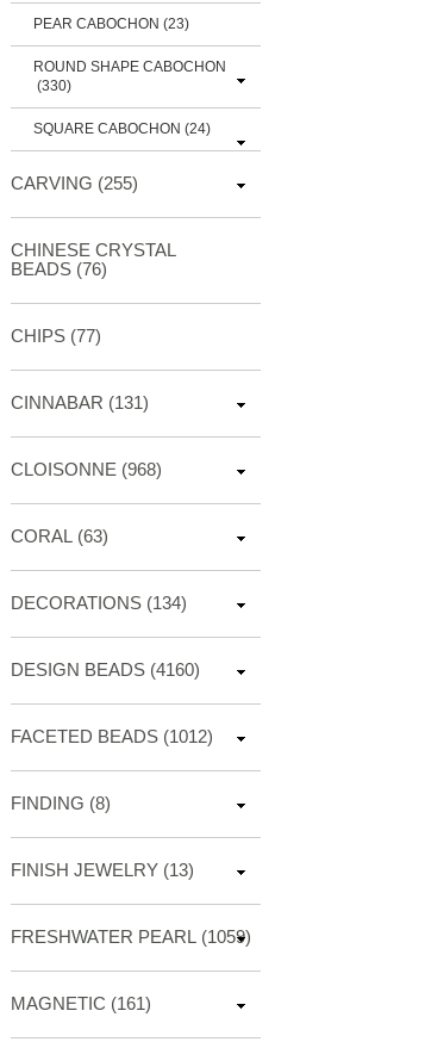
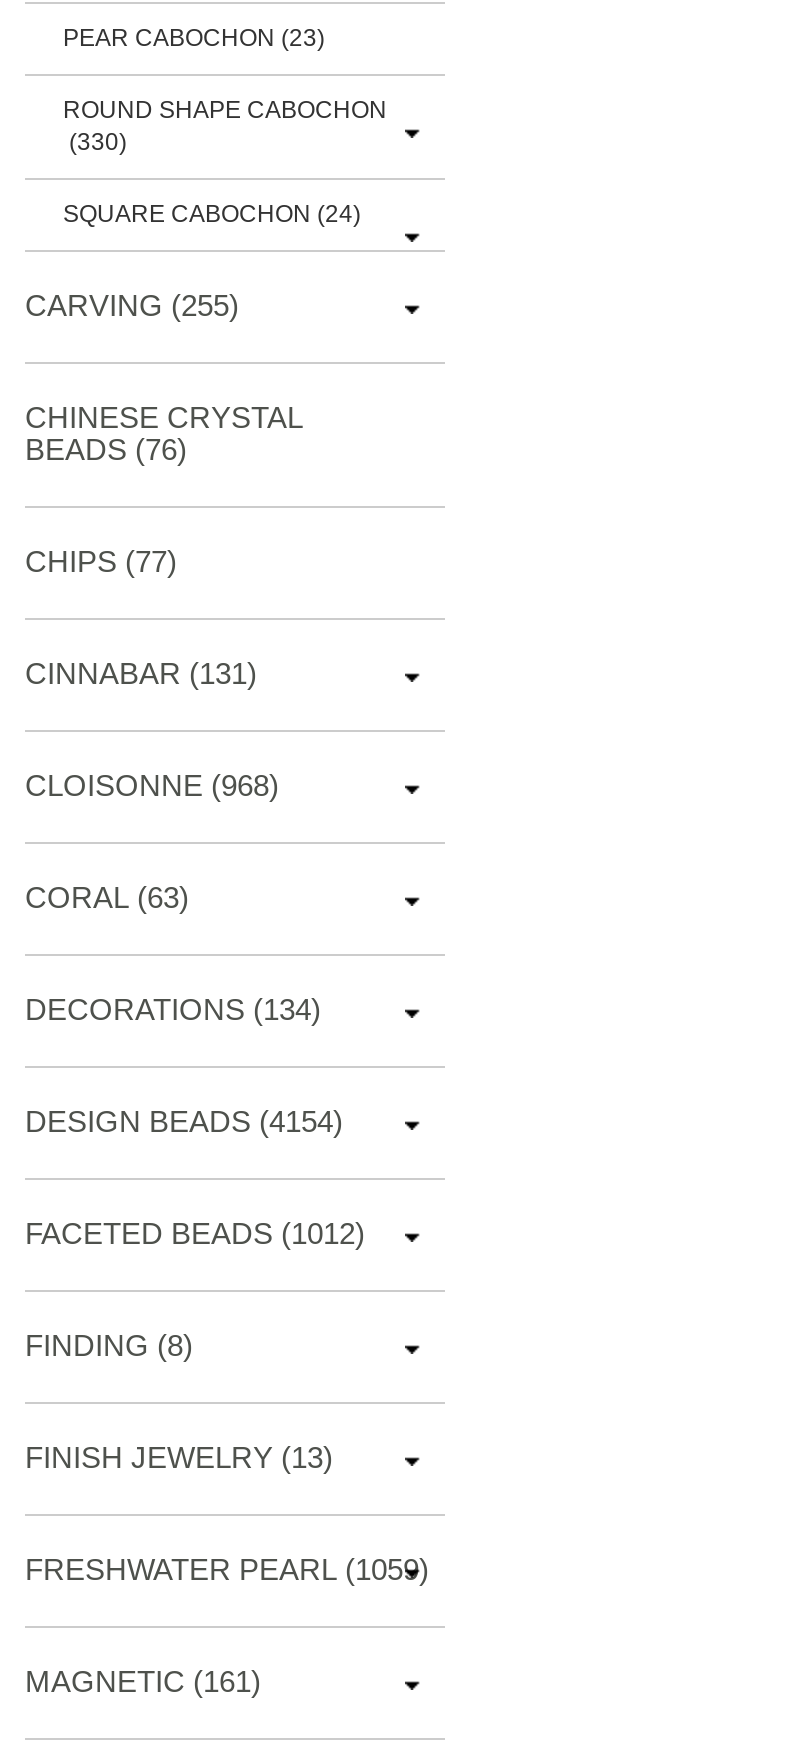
[11,659,200,680] DESIGN BEADS (4160) -> [25,1104,343,1138] DESIGN BEADS (4154)

